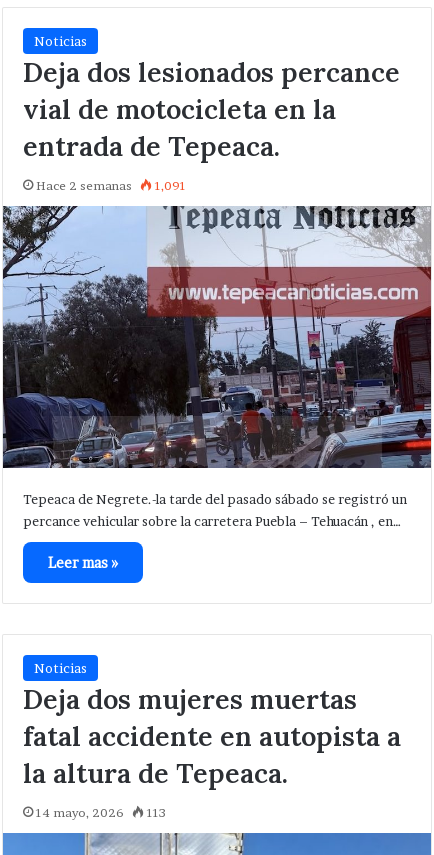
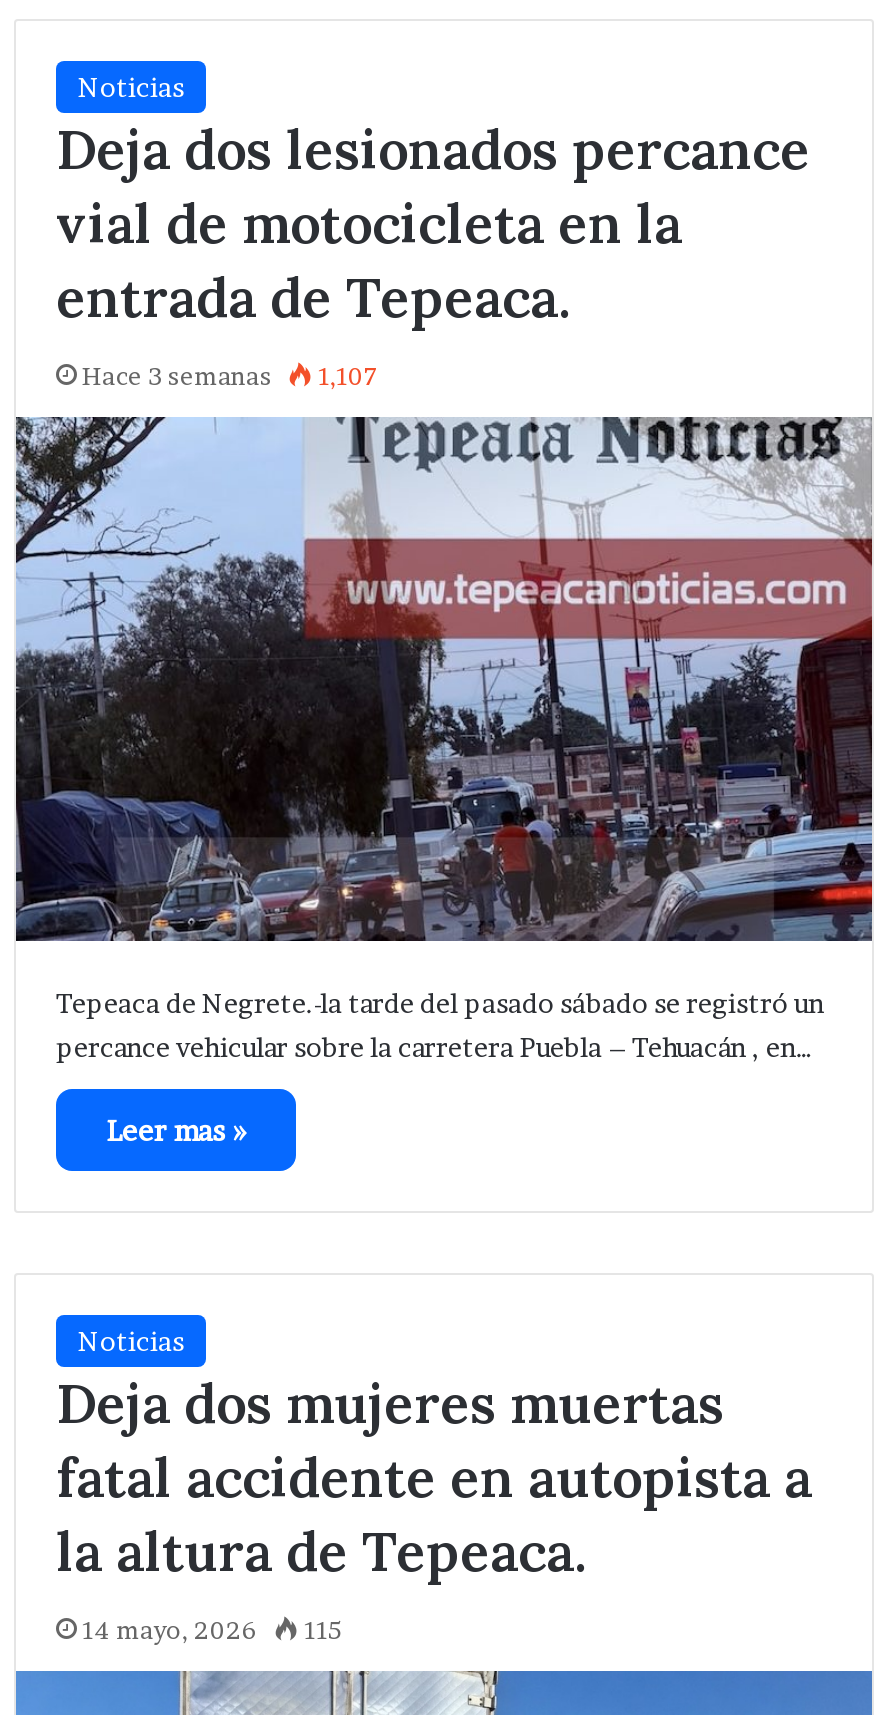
[36,178,132,193] Hace 2 semanas -> [82,362,272,392] Hace 3 semanas
[152,178,186,193] 1,091 -> [312,362,378,392] 1,107
[36,805,166,820] 14 mayo, 2026 113 -> [82,1616,342,1646] 14 mayo, 2026 115

